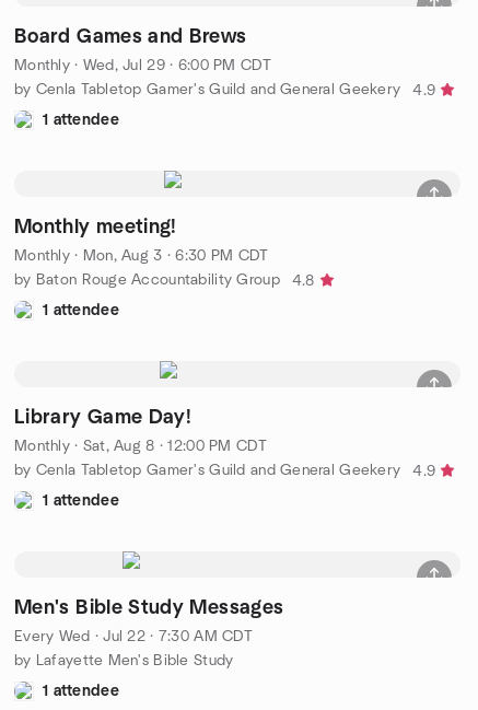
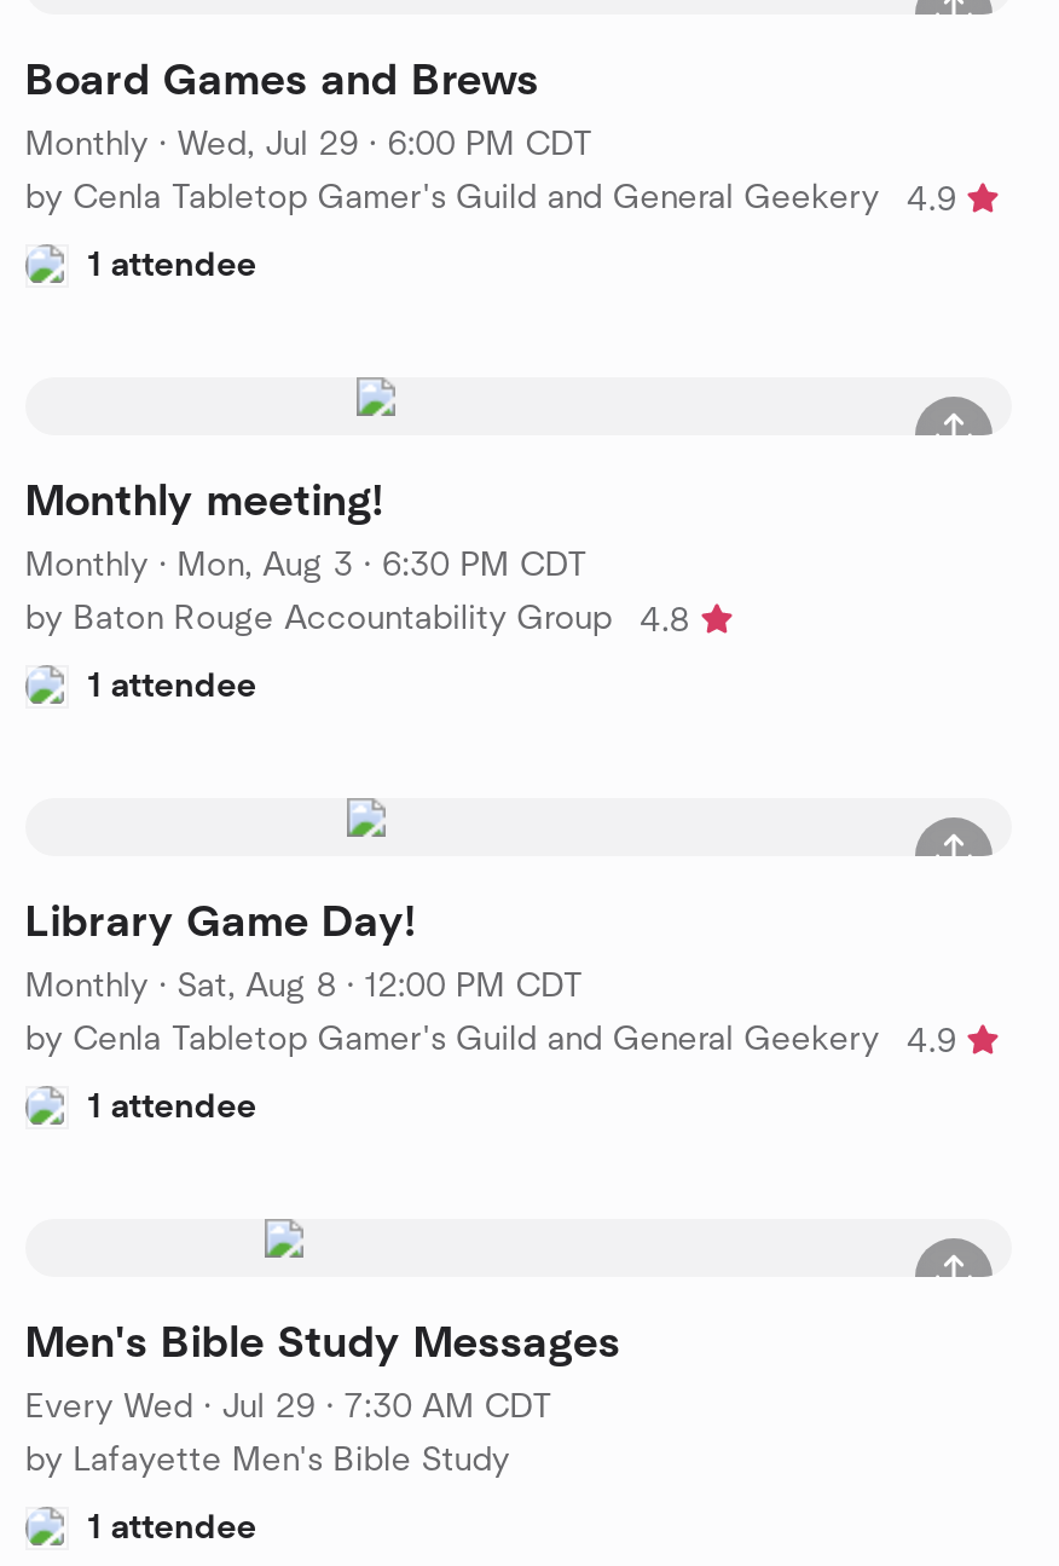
[14,628,253,644] Every Wed · Jul 22 · 7:30 AM CDT -> [25,1389,552,1423] Every Wed · Jul 29 · 7:30 AM CDT

